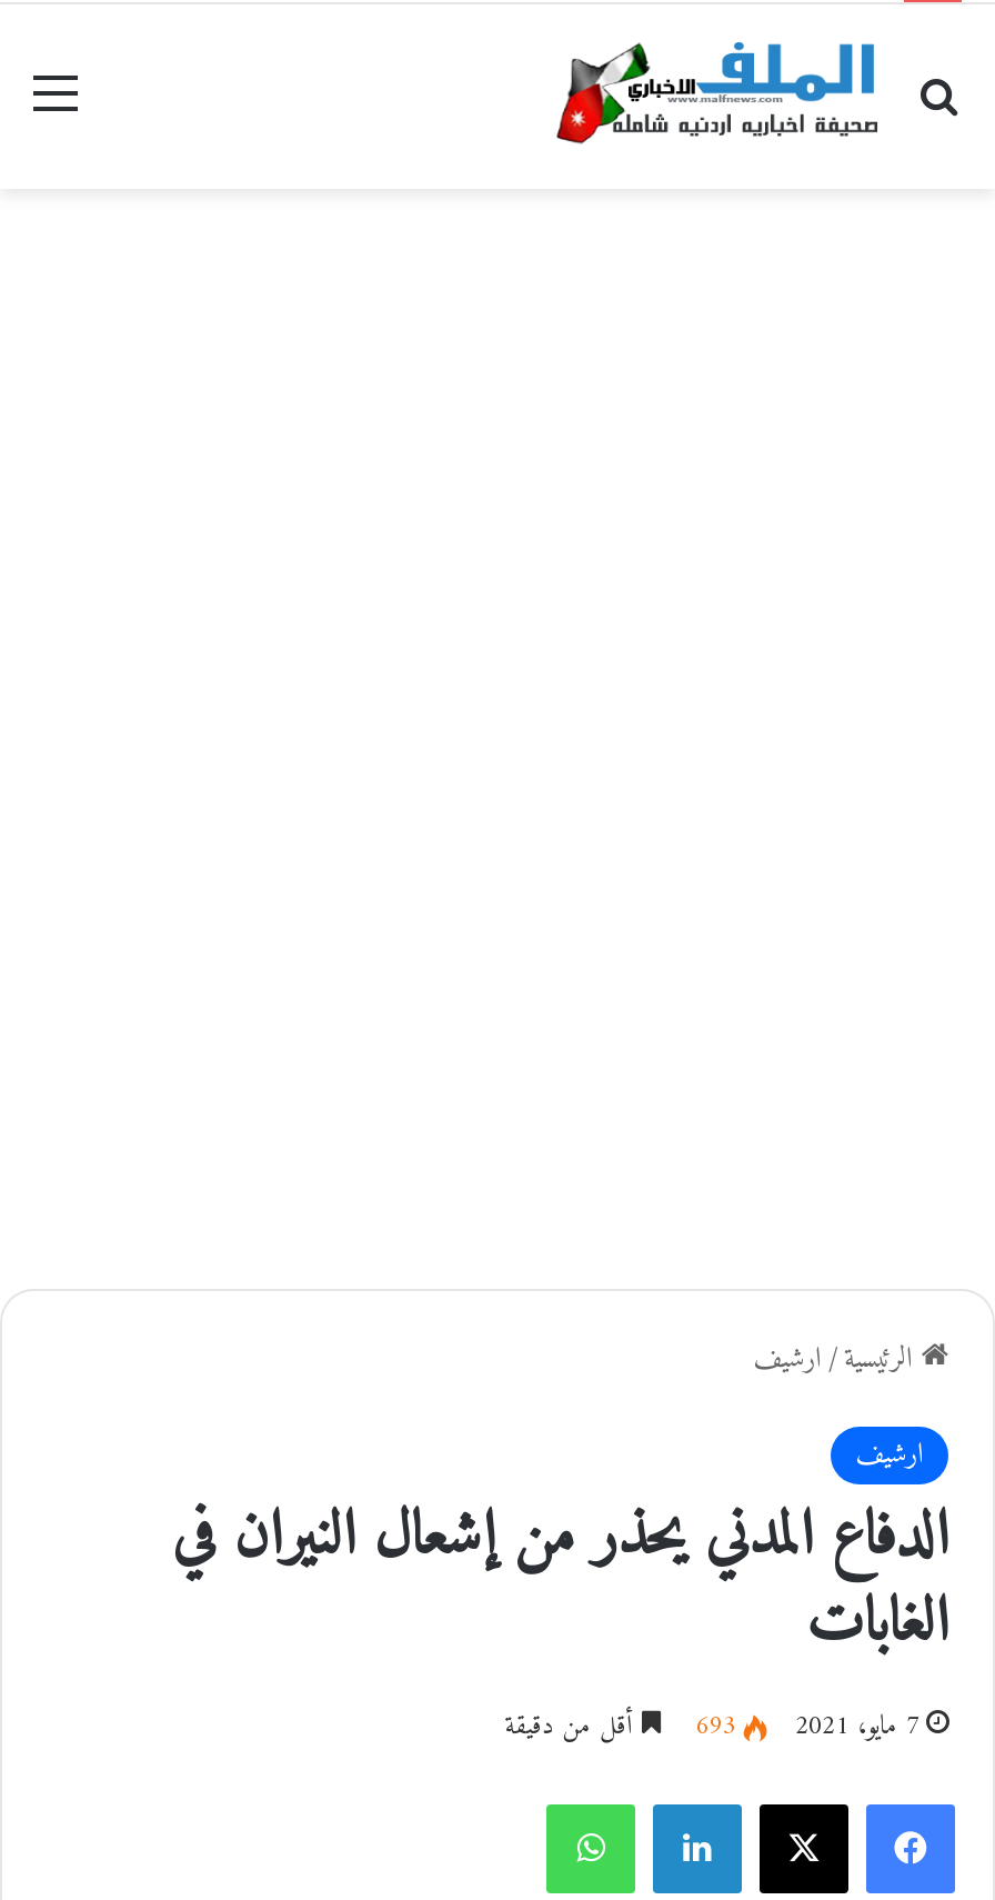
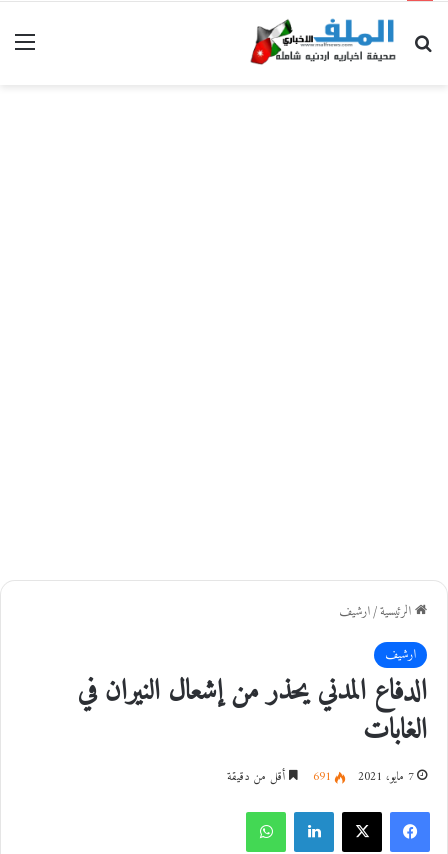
[504,1704,735,1750] 693 أقل من دقيقة -> [227,767,331,788] 691 أقل من دقيقة

